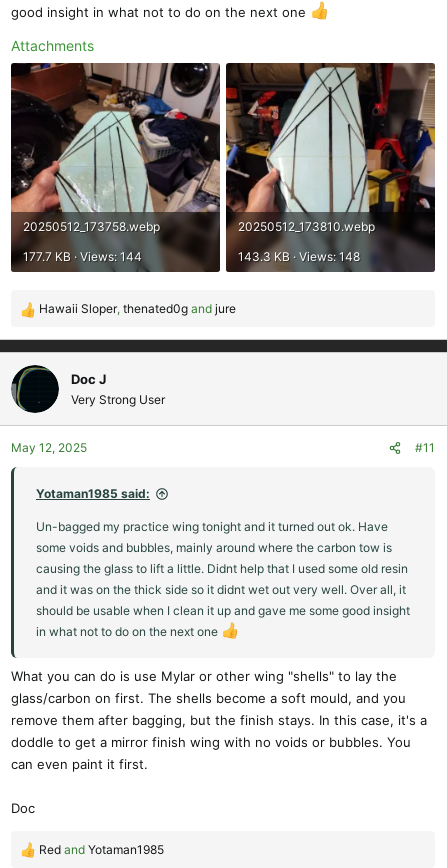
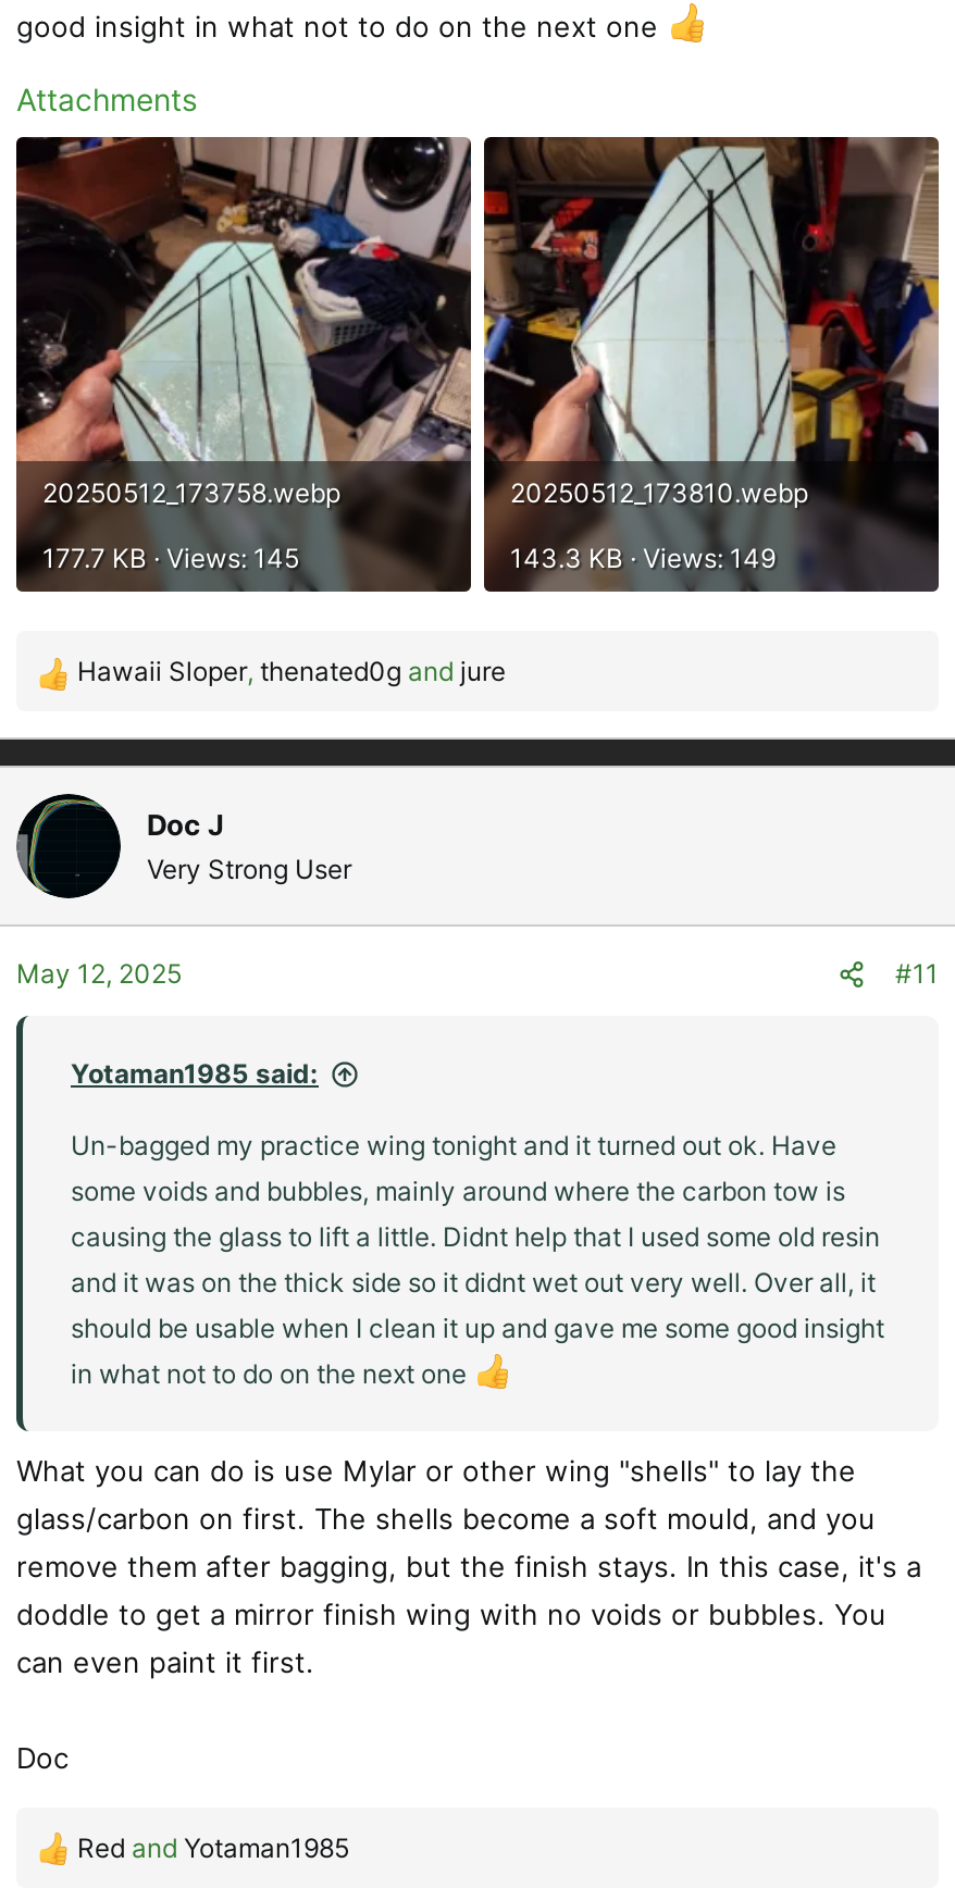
[23,249,142,264] 177.7 KB · Views: 144 -> [42,541,299,574] 177.7 KB · Views: 145
[238,249,360,264] 143.3 KB · Views: 148 -> [510,541,776,574] 143.3 KB · Views: 149

